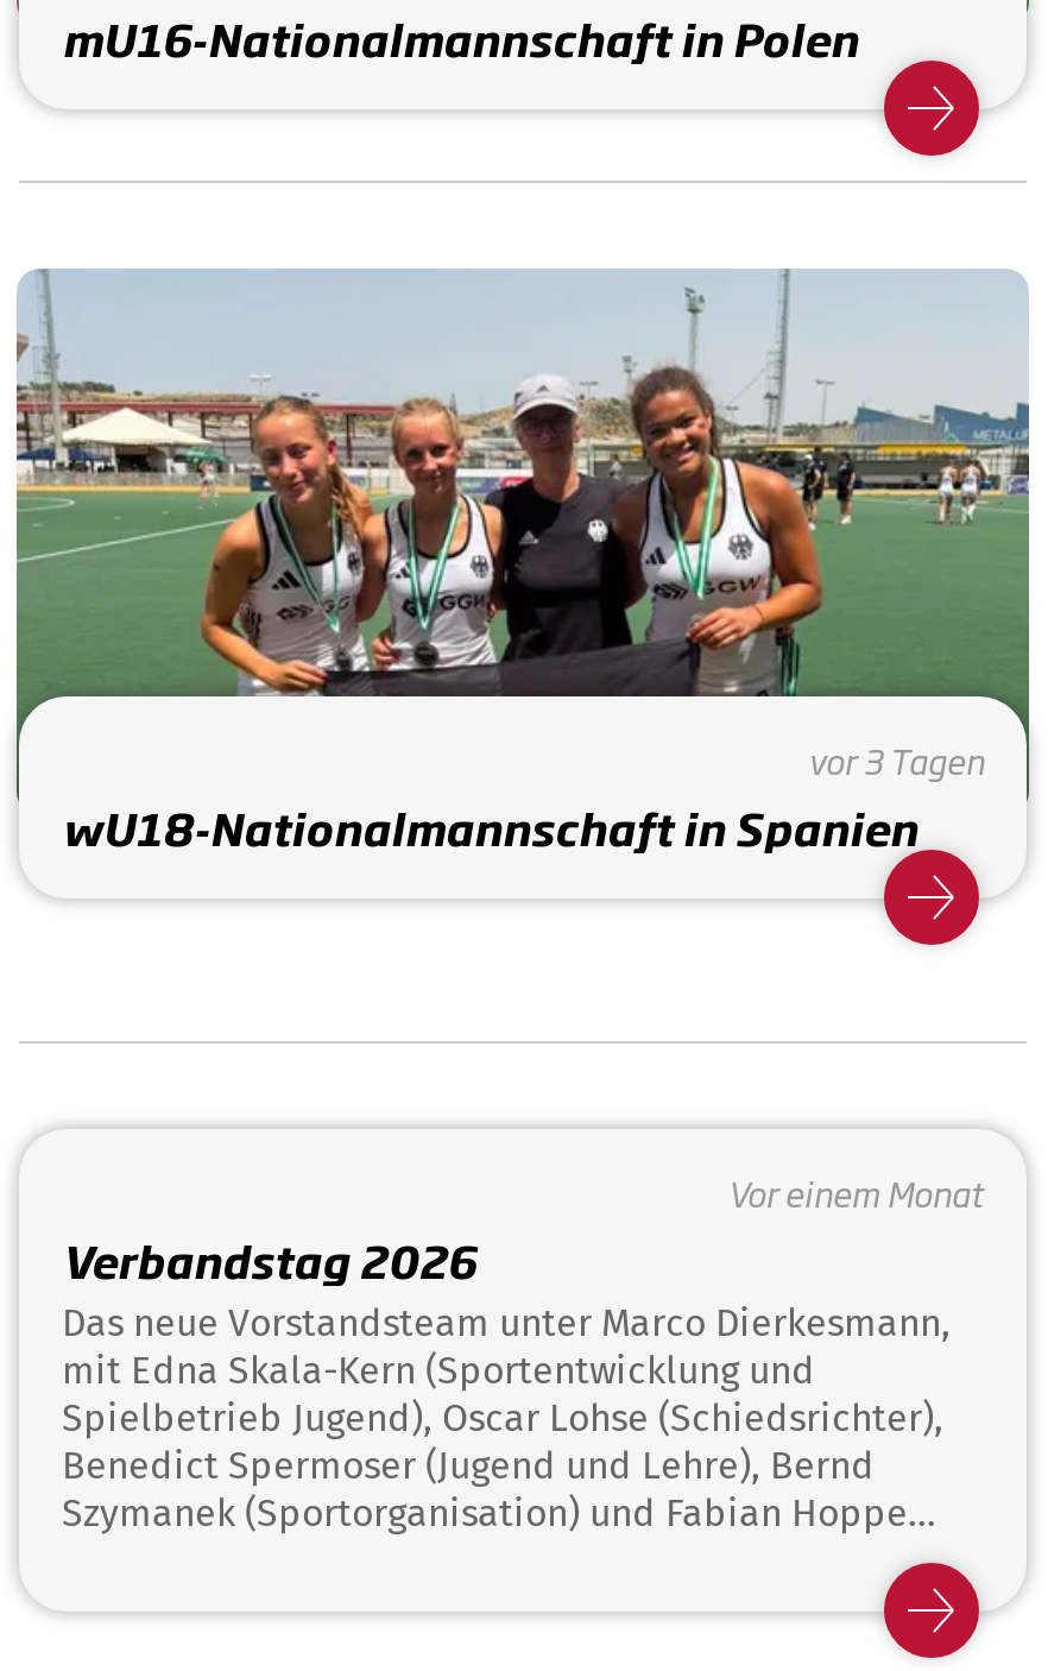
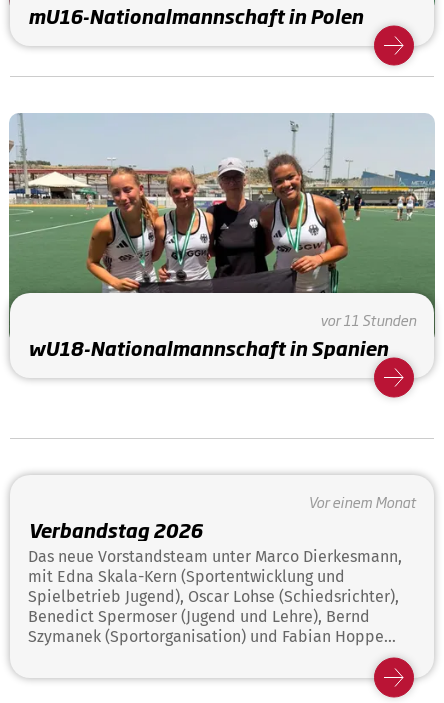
[808,734,984,784] vor 3 Tagen -> [320,309,416,330] vor 11 Stunden

